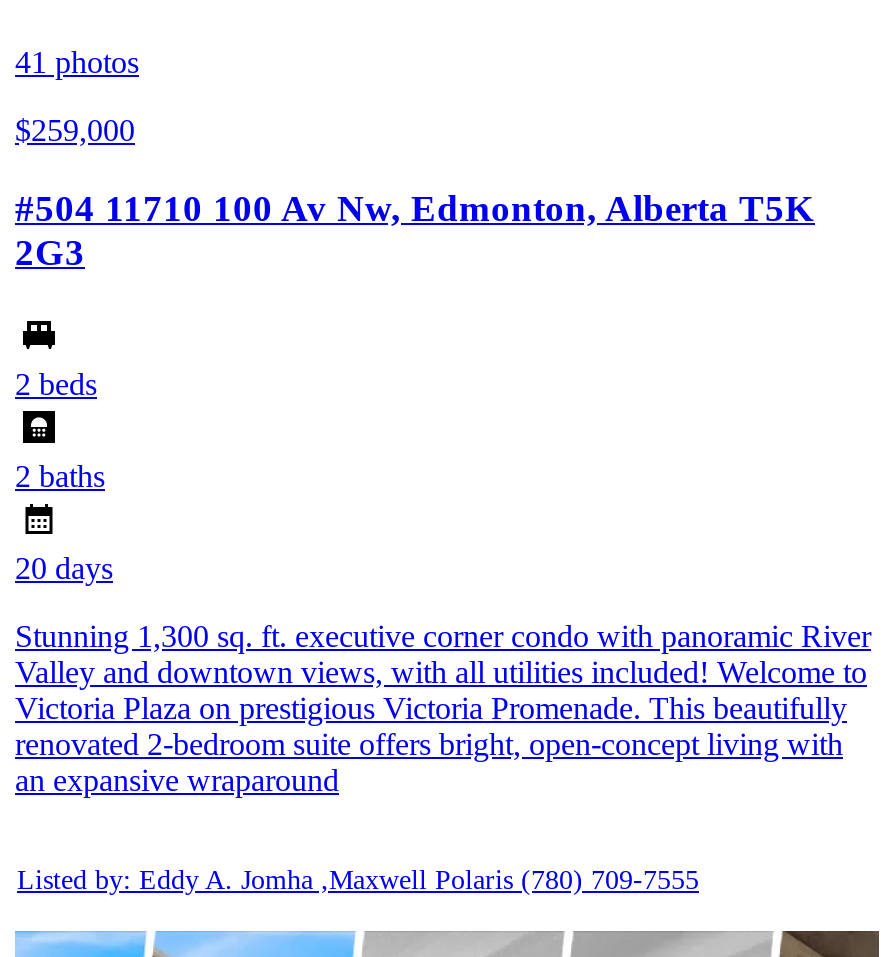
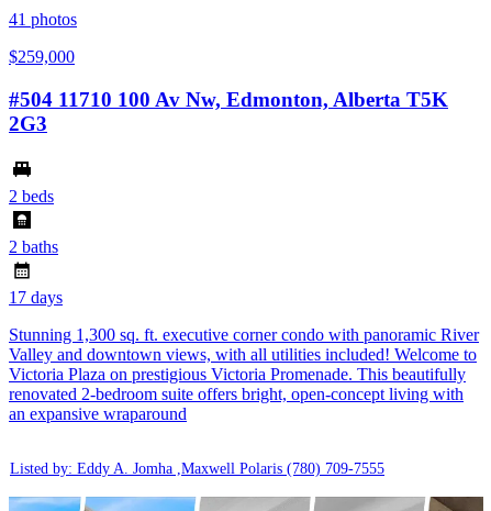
[15,552,113,586] 20 days -> [9,288,63,307] 17 days

